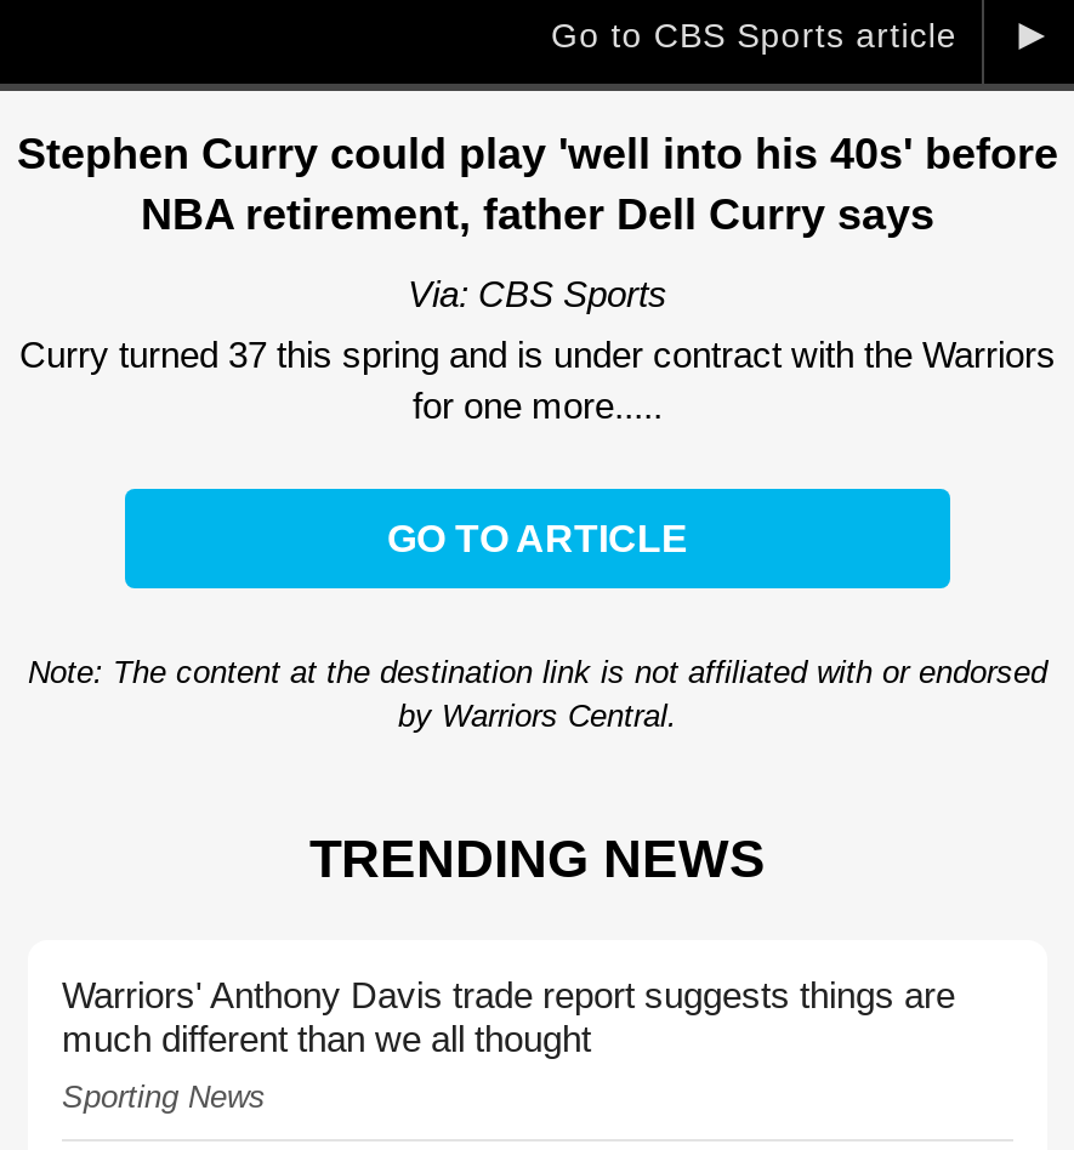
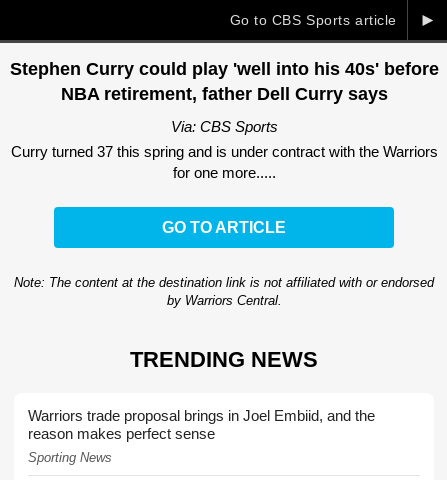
[62,974,955,1059] Warriors' Anthony Davis trade report suggests things are | much different than we all thought -> [28,407,375,442] Warriors trade proposal brings in Joel Embiid, and the | reason makes perfect sense

